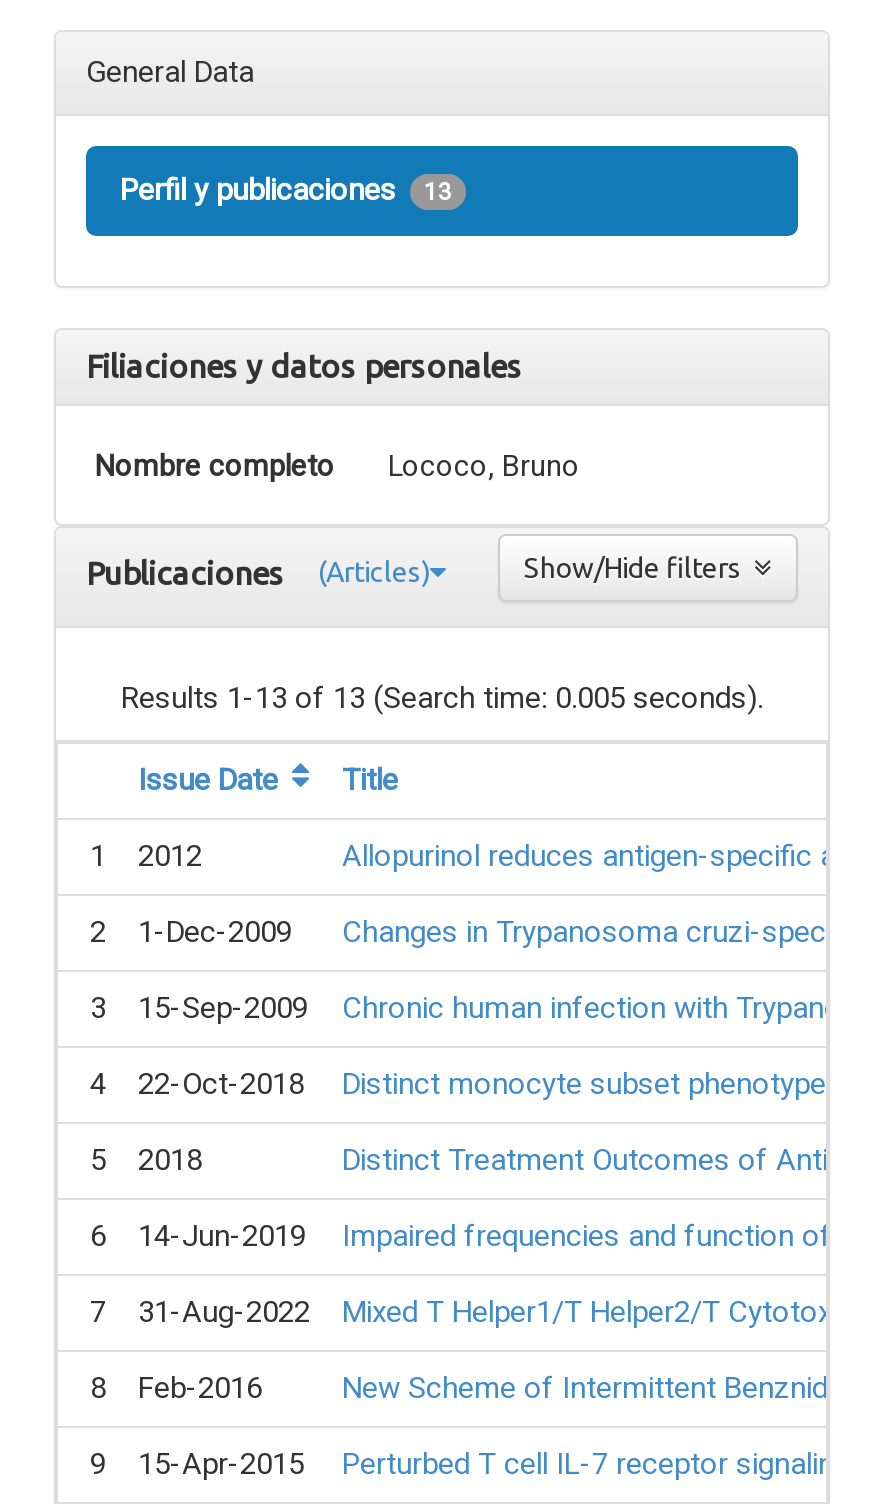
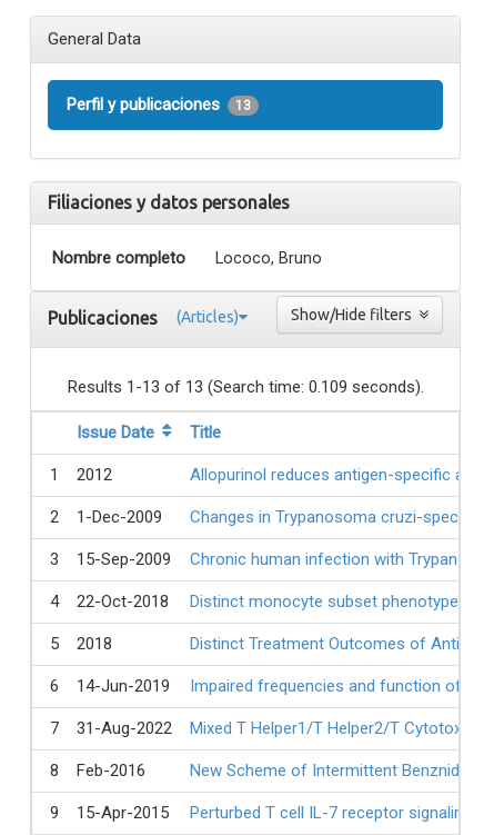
[121,680,763,716] Results 1-13 of 13 (Search time: 0.005 seconds). -> [67,377,424,397] Results 1-13 of 13 (Search time: 0.109 seconds).

